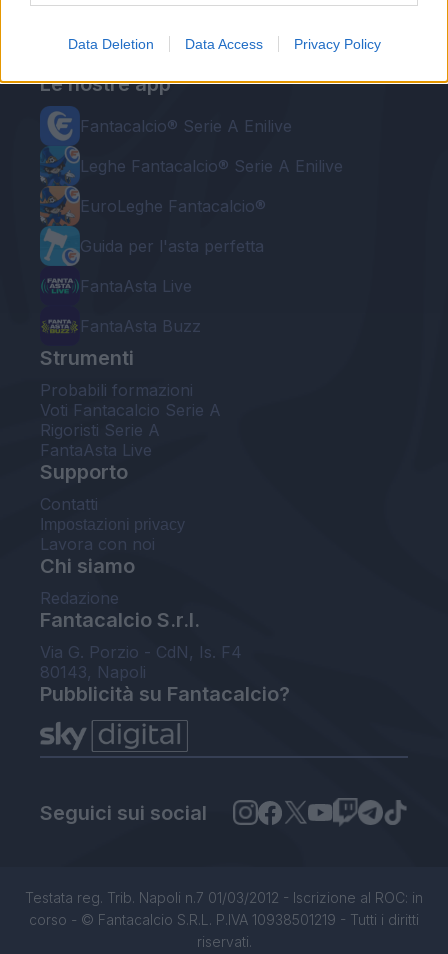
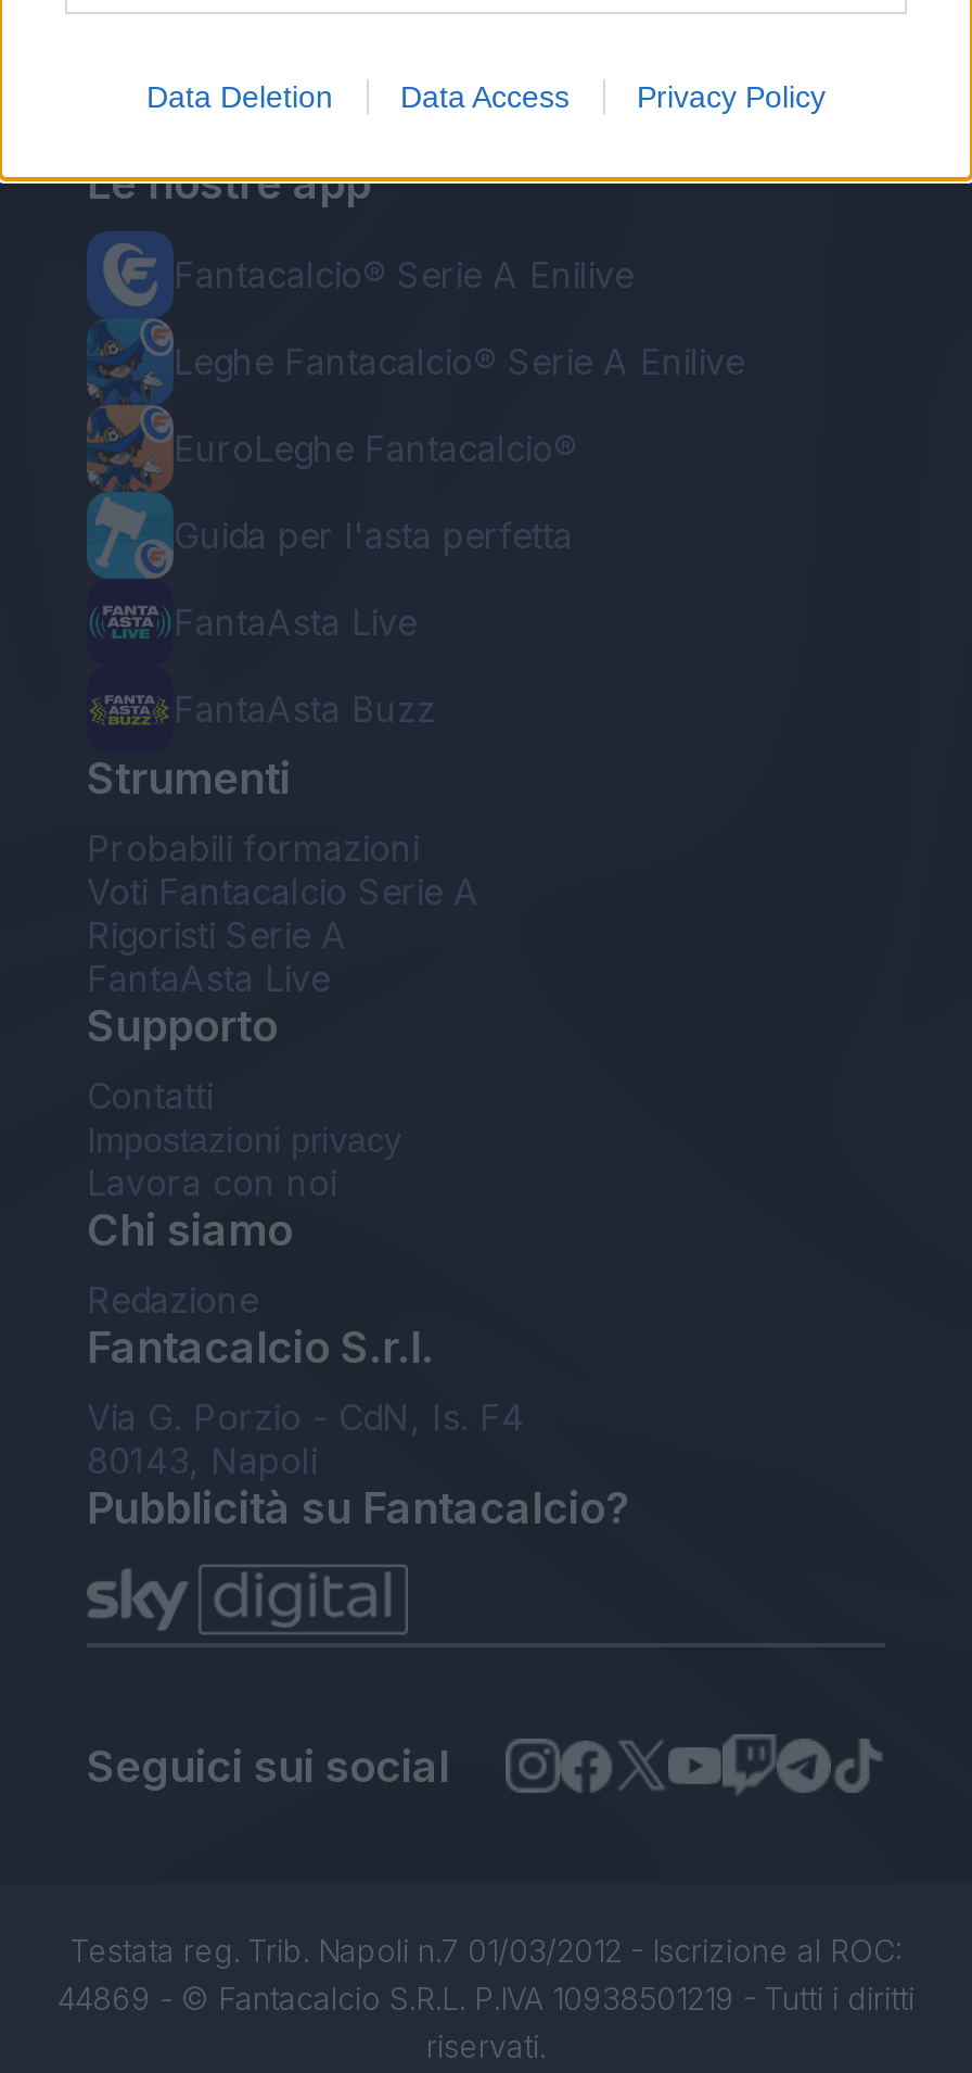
[25,889,423,928] Testata reg. Trib. Napoli n.7 01/03/2012 - Iscrizione al ROC: in | corso - © Fantacalcio S.R.L. P.IVA 10938501219 - Tutti i diritti -> [57,1932,915,2016] Testata reg. Trib. Napoli n.7 01/03/2012 - Iscrizione al ROC: | 44869 - © Fantacalcio S.R.L. P.IVA 10938501219 - Tutti i diritti

